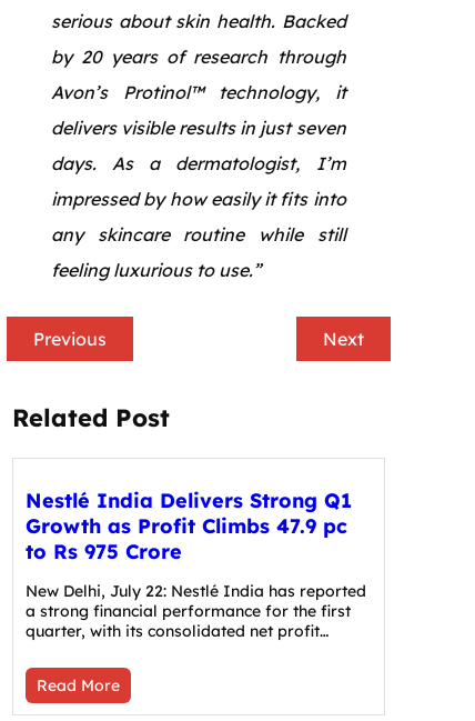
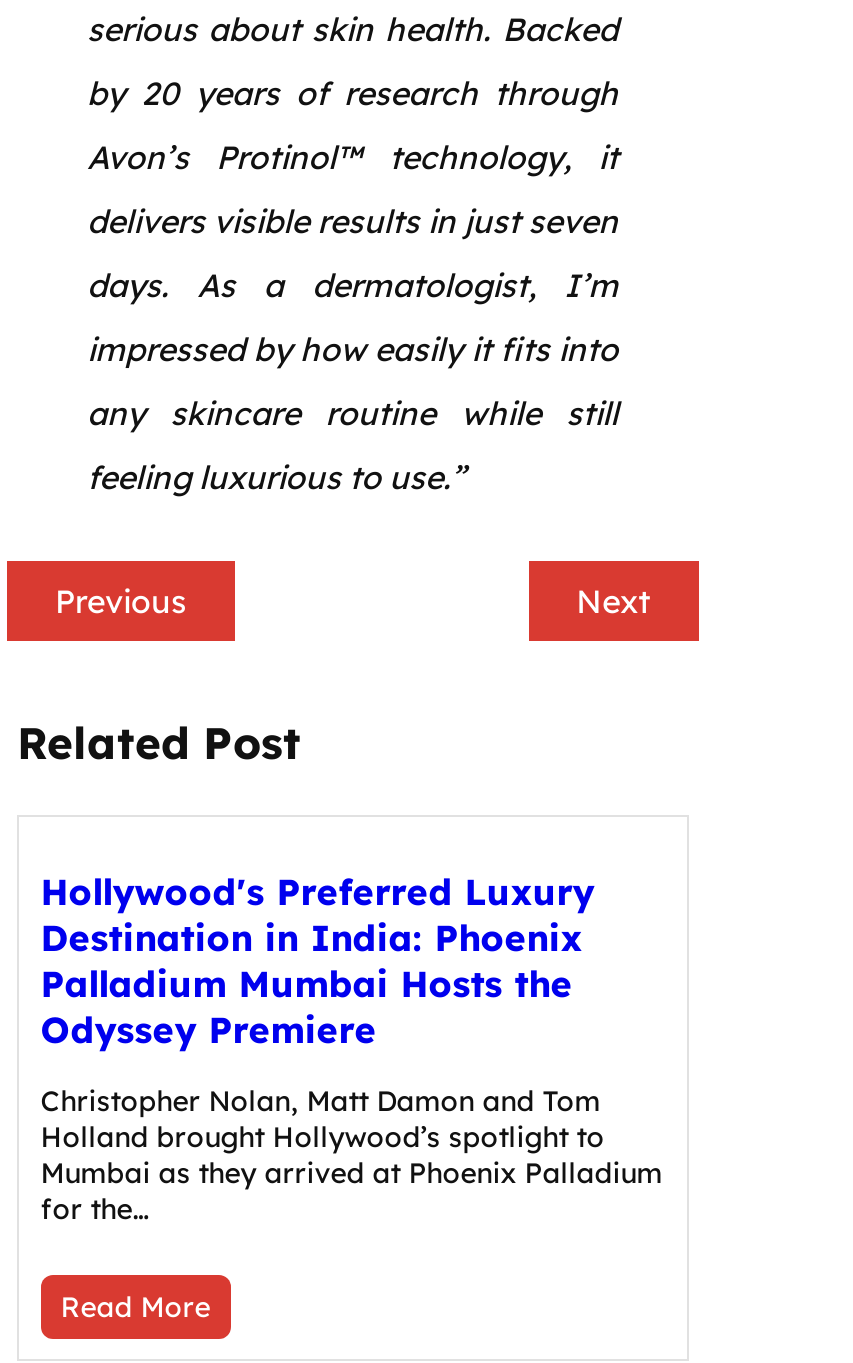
[25,487,351,564] Nestlé India Delivers Strong Q1 | Growth as Profit Climbs 47.9 pc | to Rs 975 Crore -> [40,868,594,1052] Hollywood's Preferred Luxury | Destination in India: Phoenix | Palladium Mumbai Hosts the | Odyssey Premiere
[25,580,366,640] New Delhi, July 22: Nestlé India has reported | a strong financial performance for the first | quarter, with its consolidated net profit… -> [40,1082,662,1226] Christopher Nolan, Matt Damon and Tom | Holland brought Hollywood’s spotlight to | Mumbai as they arrived at Phoenix Palladium | for the…

